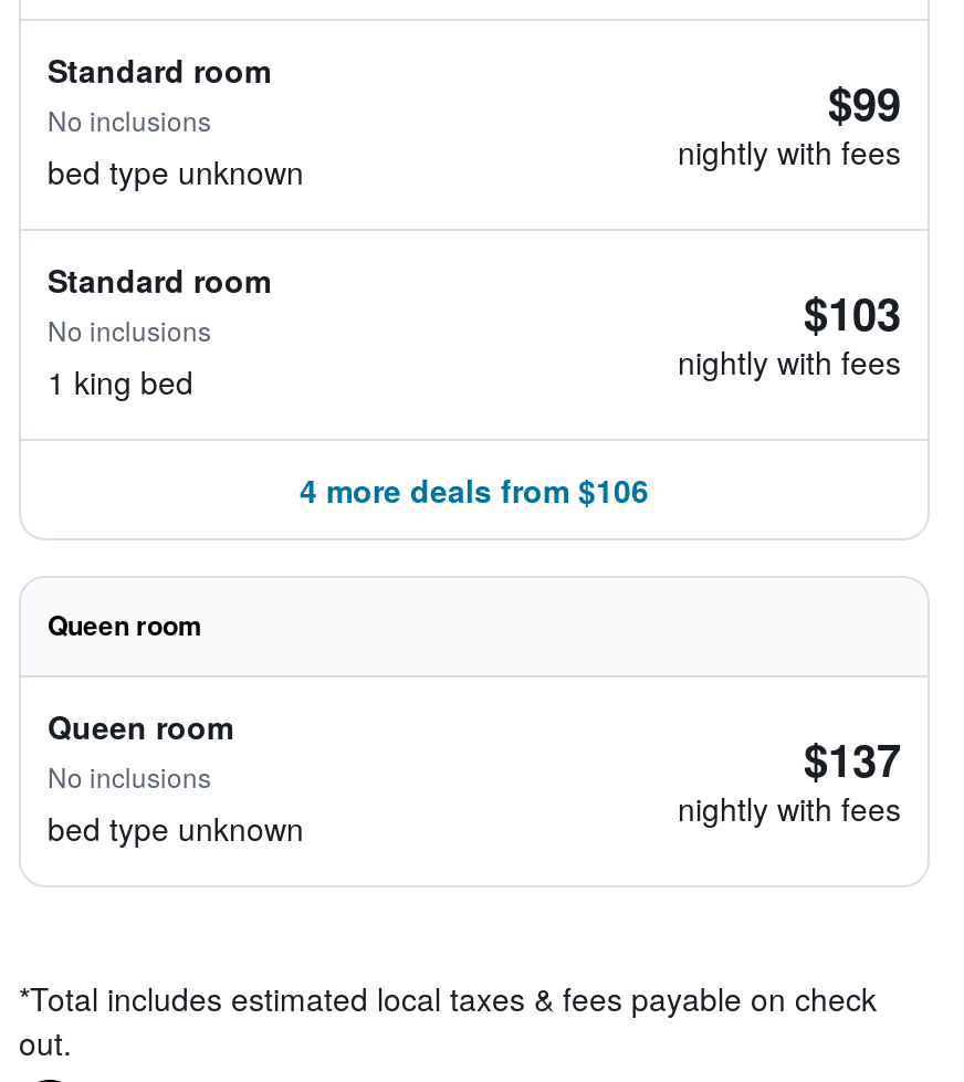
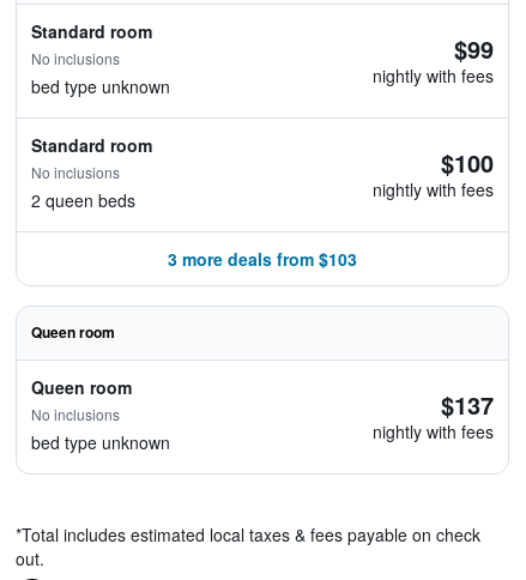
[804,280,901,344] $103 -> [441,145,494,180] $100
[48,359,193,403] 1 king bed -> [31,188,135,212] 2 queen beds
[300,468,649,512] 4 more deals from $106 -> [168,247,357,271] 3 more deals from $103

